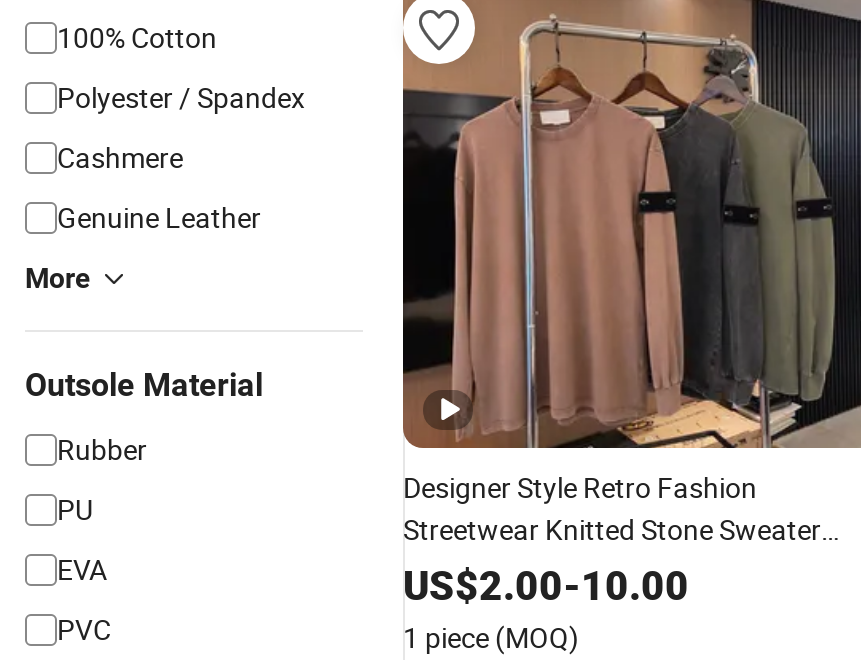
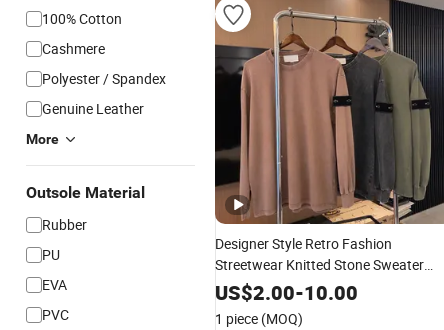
moved [57,78,305,116] -> [42,69,166,88]: Polyester / Spandex
moved [57,138,183,176] -> [42,39,105,58]: Cashmere

